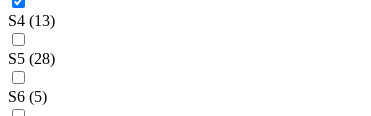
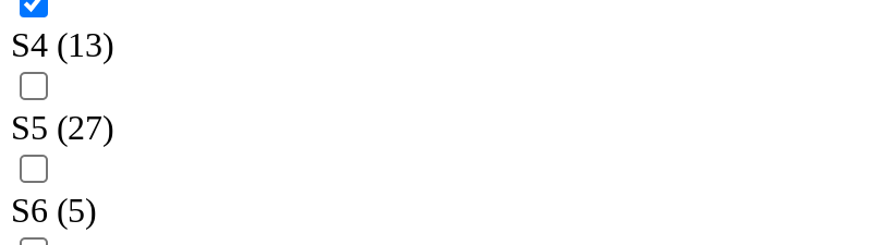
[8,50,55,67] S5 (28) -> [11,110,113,147] S5 (27)

